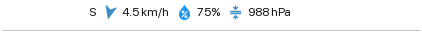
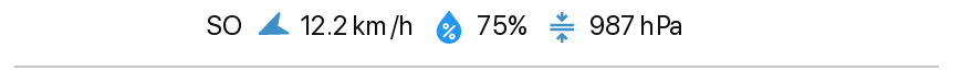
[89,5,169,19] S | 4.5 km/h -> [207,11,415,42] SO | 12.2 km/h
[248,5,291,19] 988 hPa -> [589,11,685,42] 987 hPa

